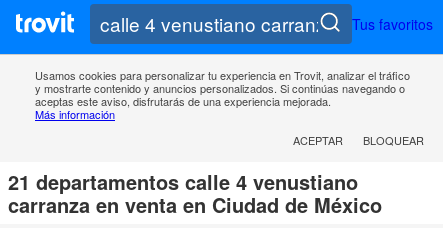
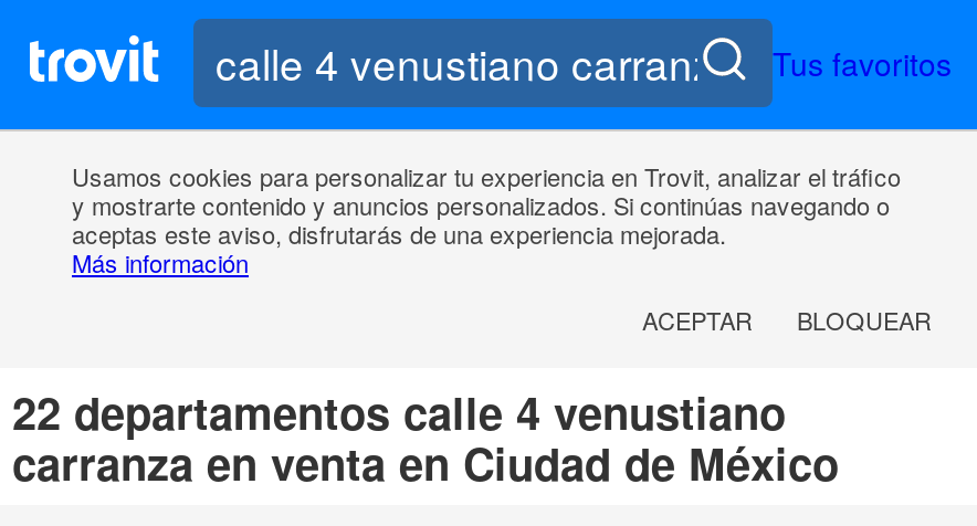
[8,167,358,196] 21 departamentos calle 4 venustiano -> [12,380,786,444] 22 departamentos calle 4 venustiano

